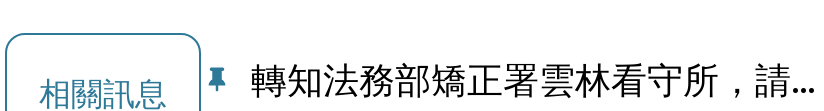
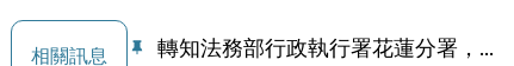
[233,59,791,95] 轉知法務部矯正署雲林看守所，請 -> [147,35,479,57] 轉知法務部行政執行署花蓮分署，

